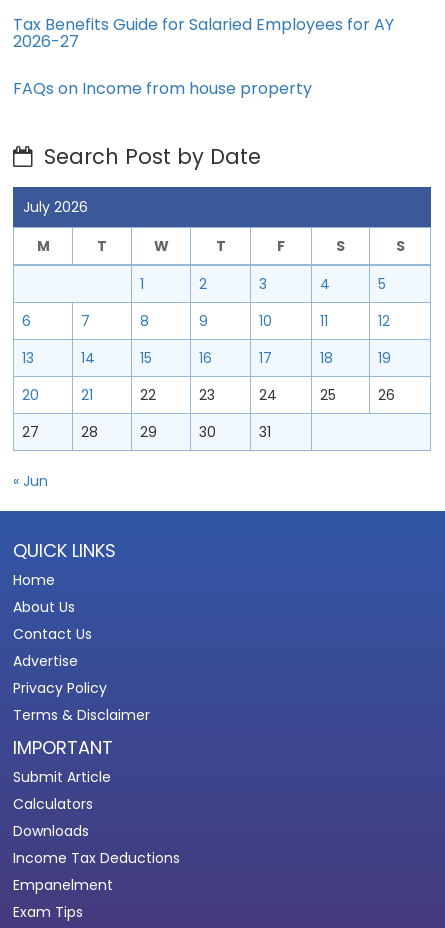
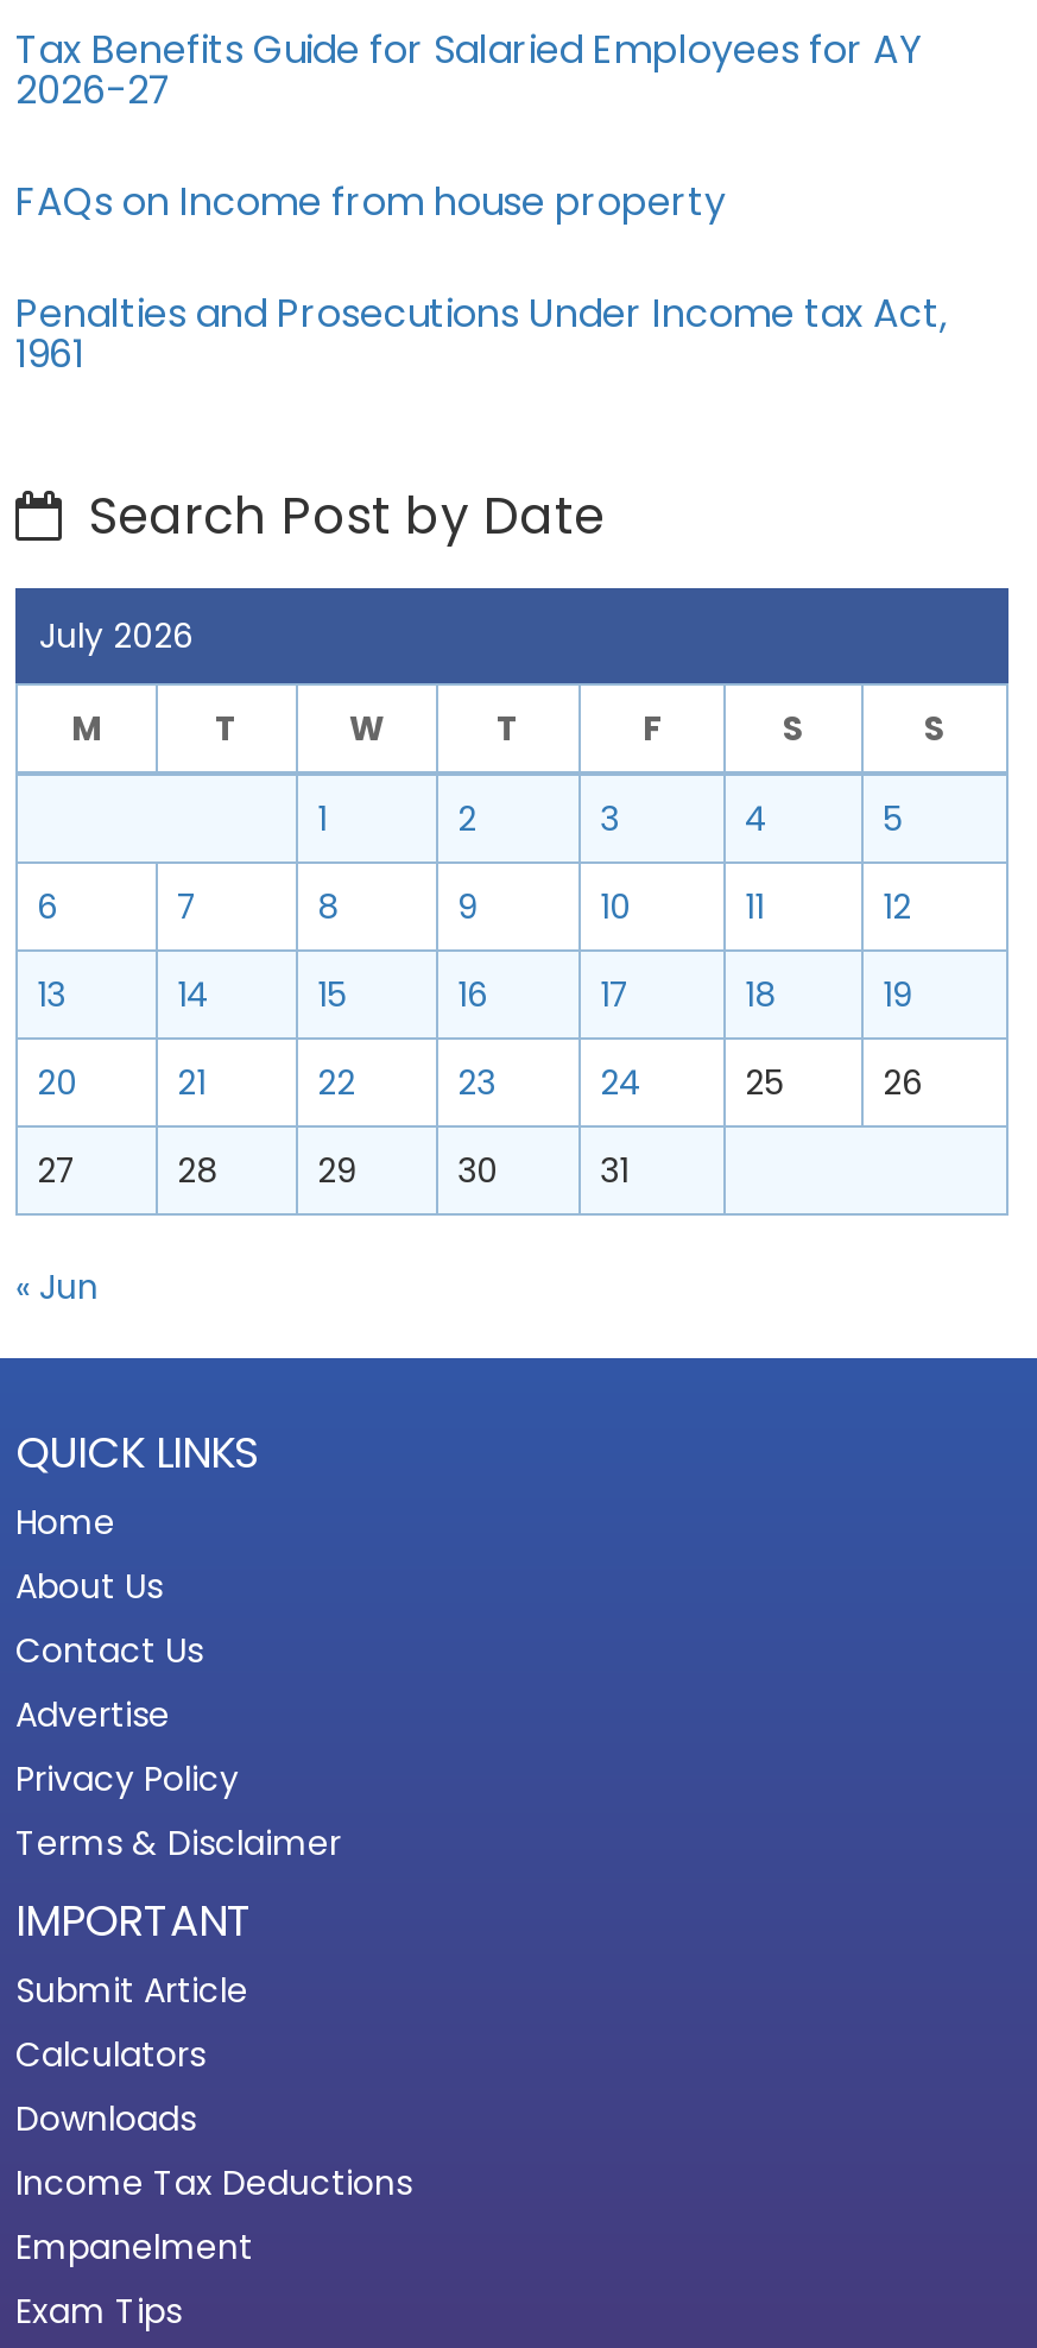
none -> [15,286,947,381] Penalties and Prosecutions Under Income tax Act, | 1961

